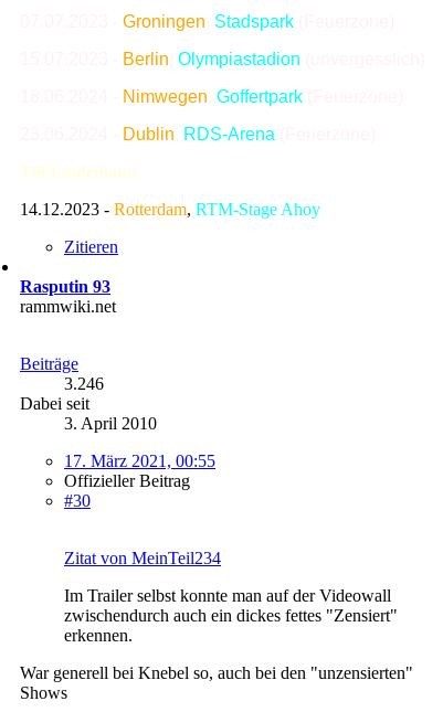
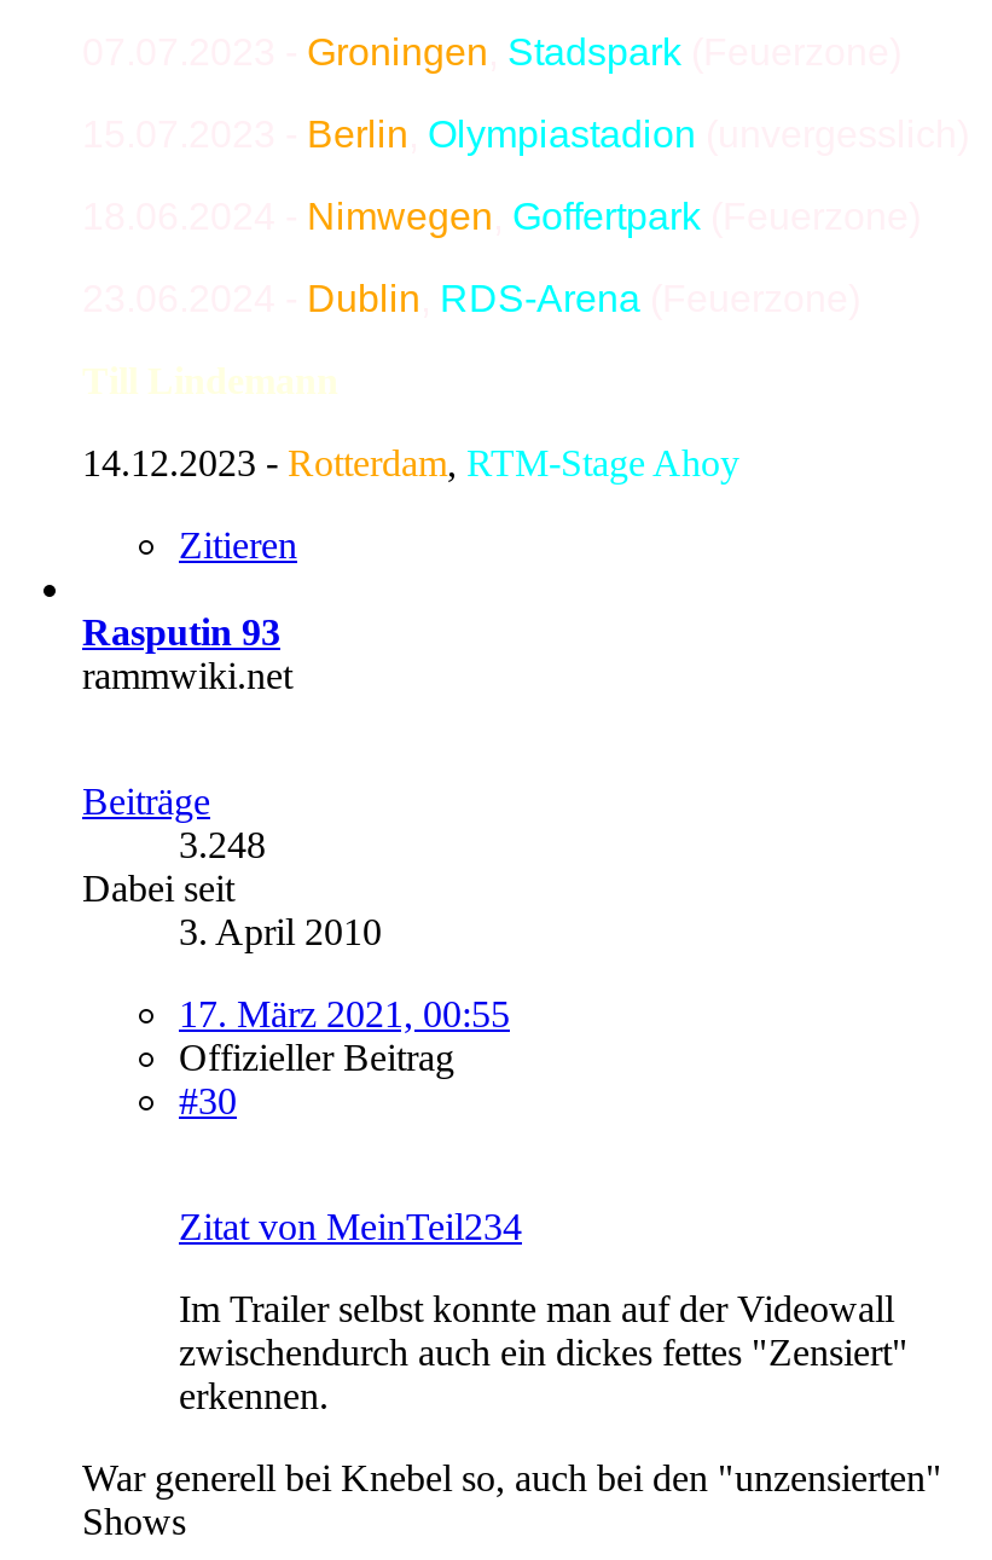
[64,374,104,393] 3.246 -> [179,824,266,865] 3.248

